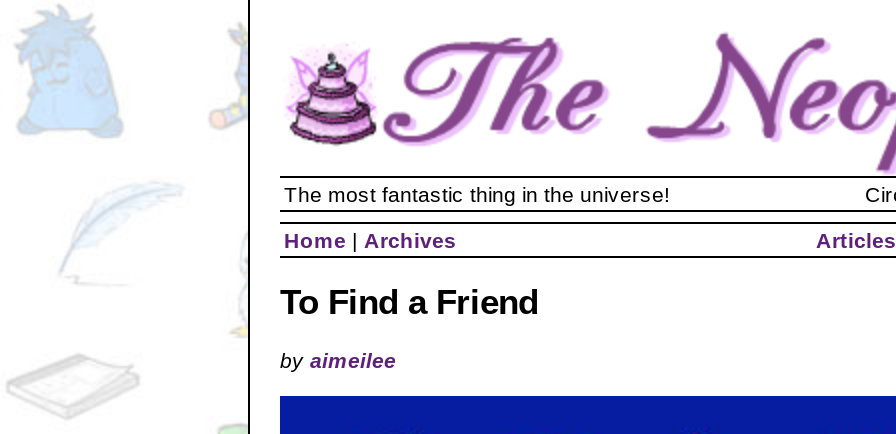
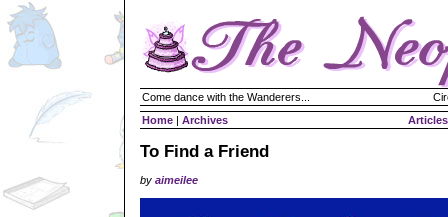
[284,182,670,206] The most fantastic thing in the universe! -> [142,91,310,103] Come dance with the Wanderers...

